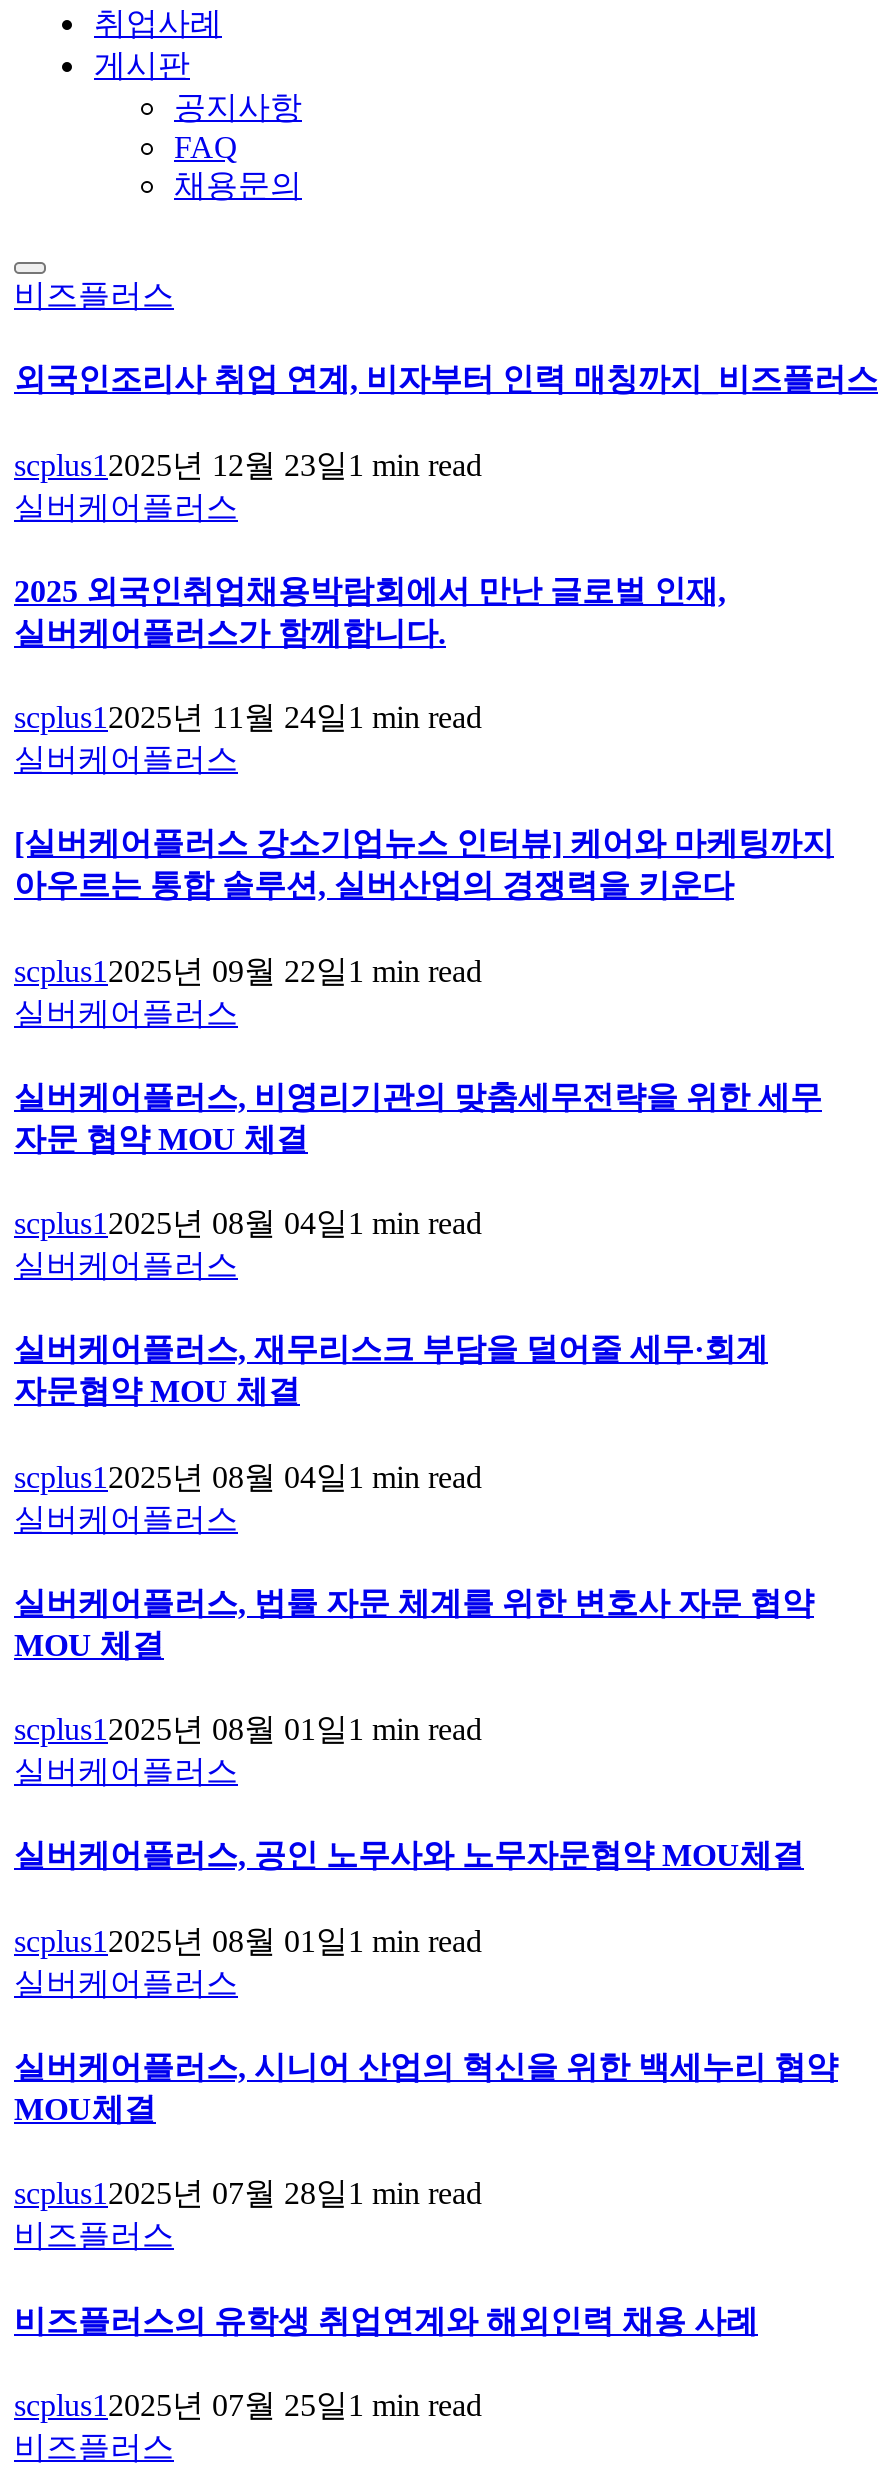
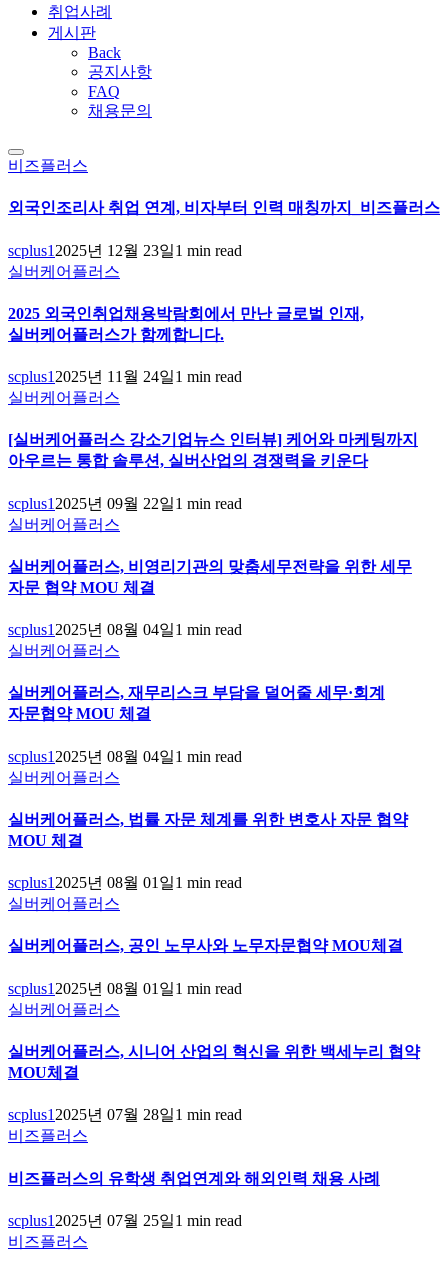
none -> [88,44,121,61] Back

